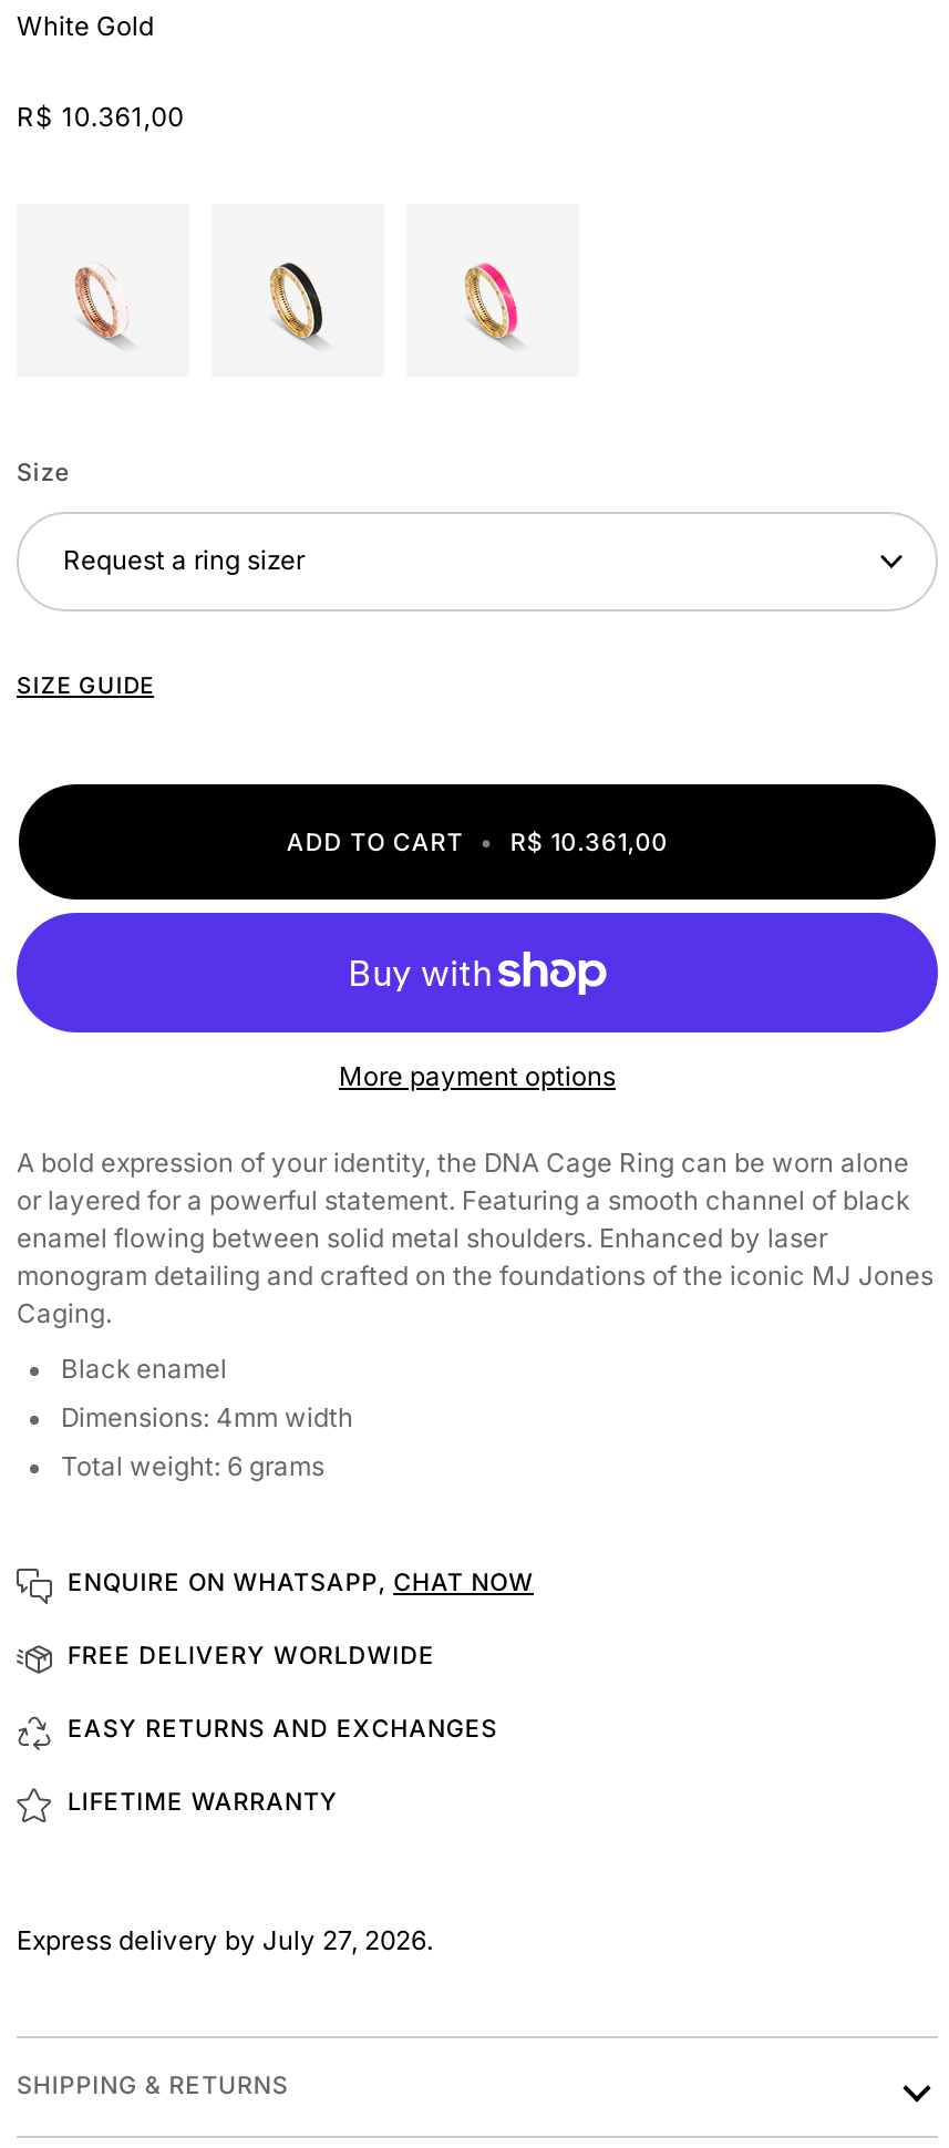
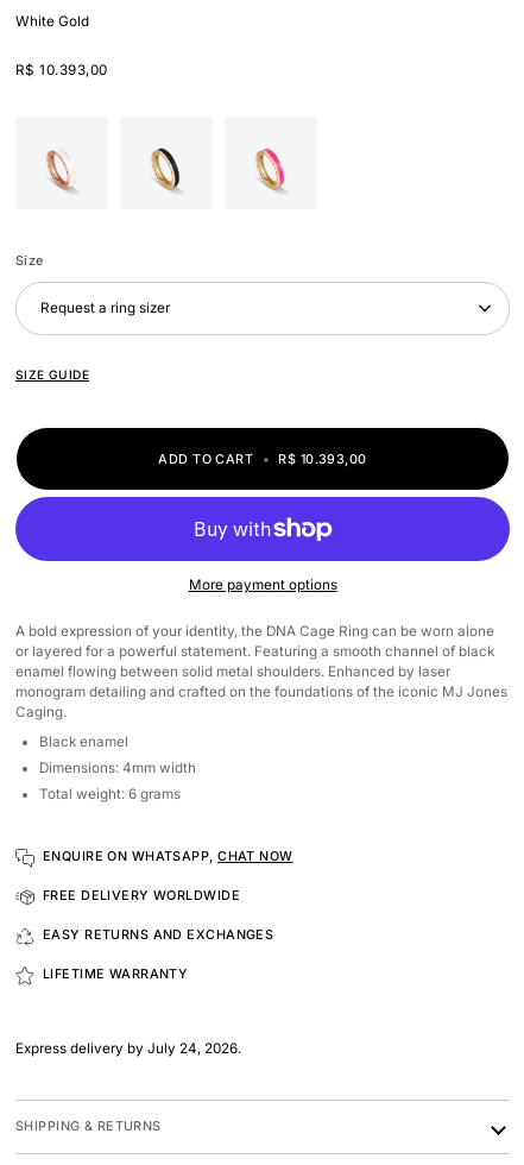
[17,102,184,133] R$ 10.361,00 -> [15,62,108,79] R$ 10.393,00
[287,828,668,857] ADD TO CART • R$ 10.361,00 -> [159,452,367,467] ADD TO CART • R$ 10.393,00
[17,1925,433,1956] Express delivery by July 27, 2026. -> [15,1040,241,1057] Express delivery by July 24, 2026.

